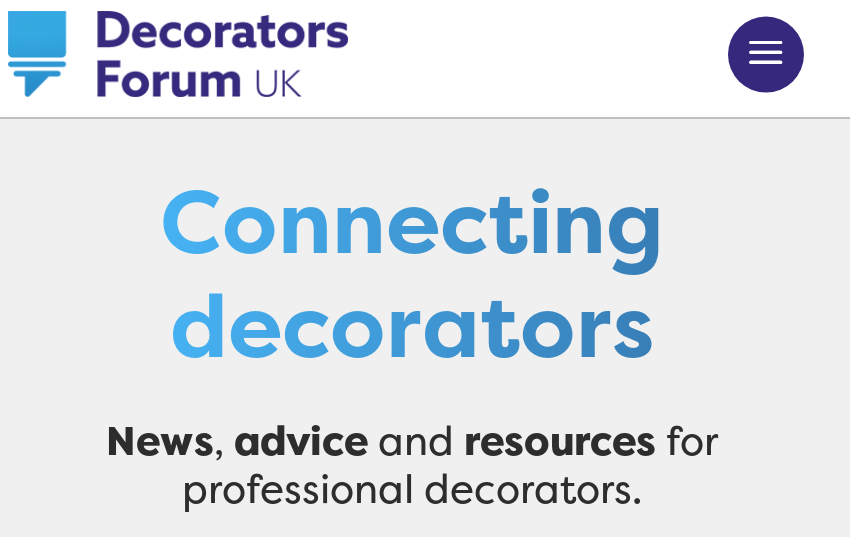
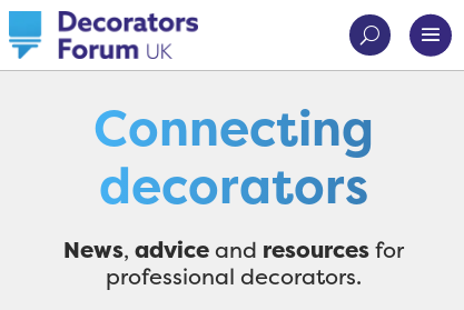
none -> [348,13,392,57] [image]

